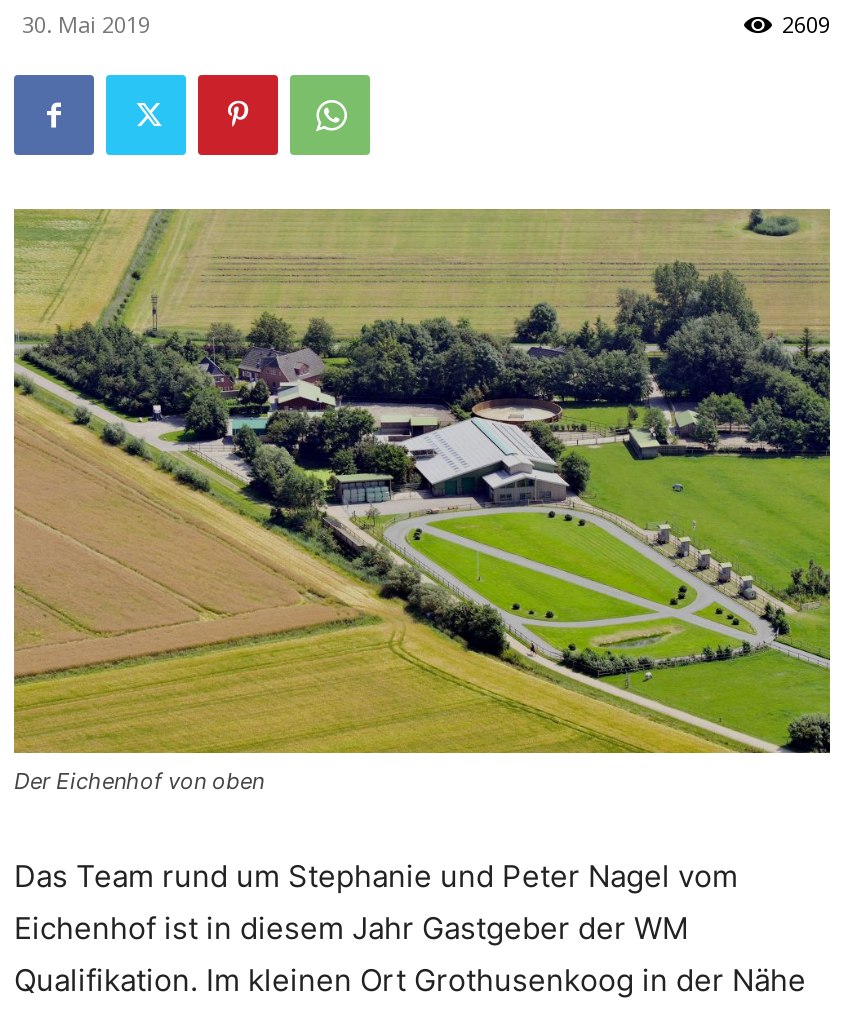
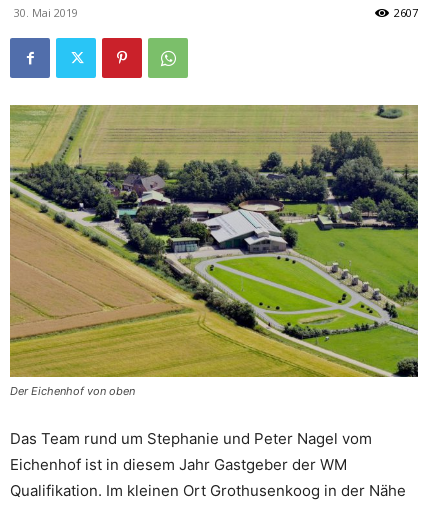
[782,9,830,39] 2609 -> [394,5,418,20] 2607

